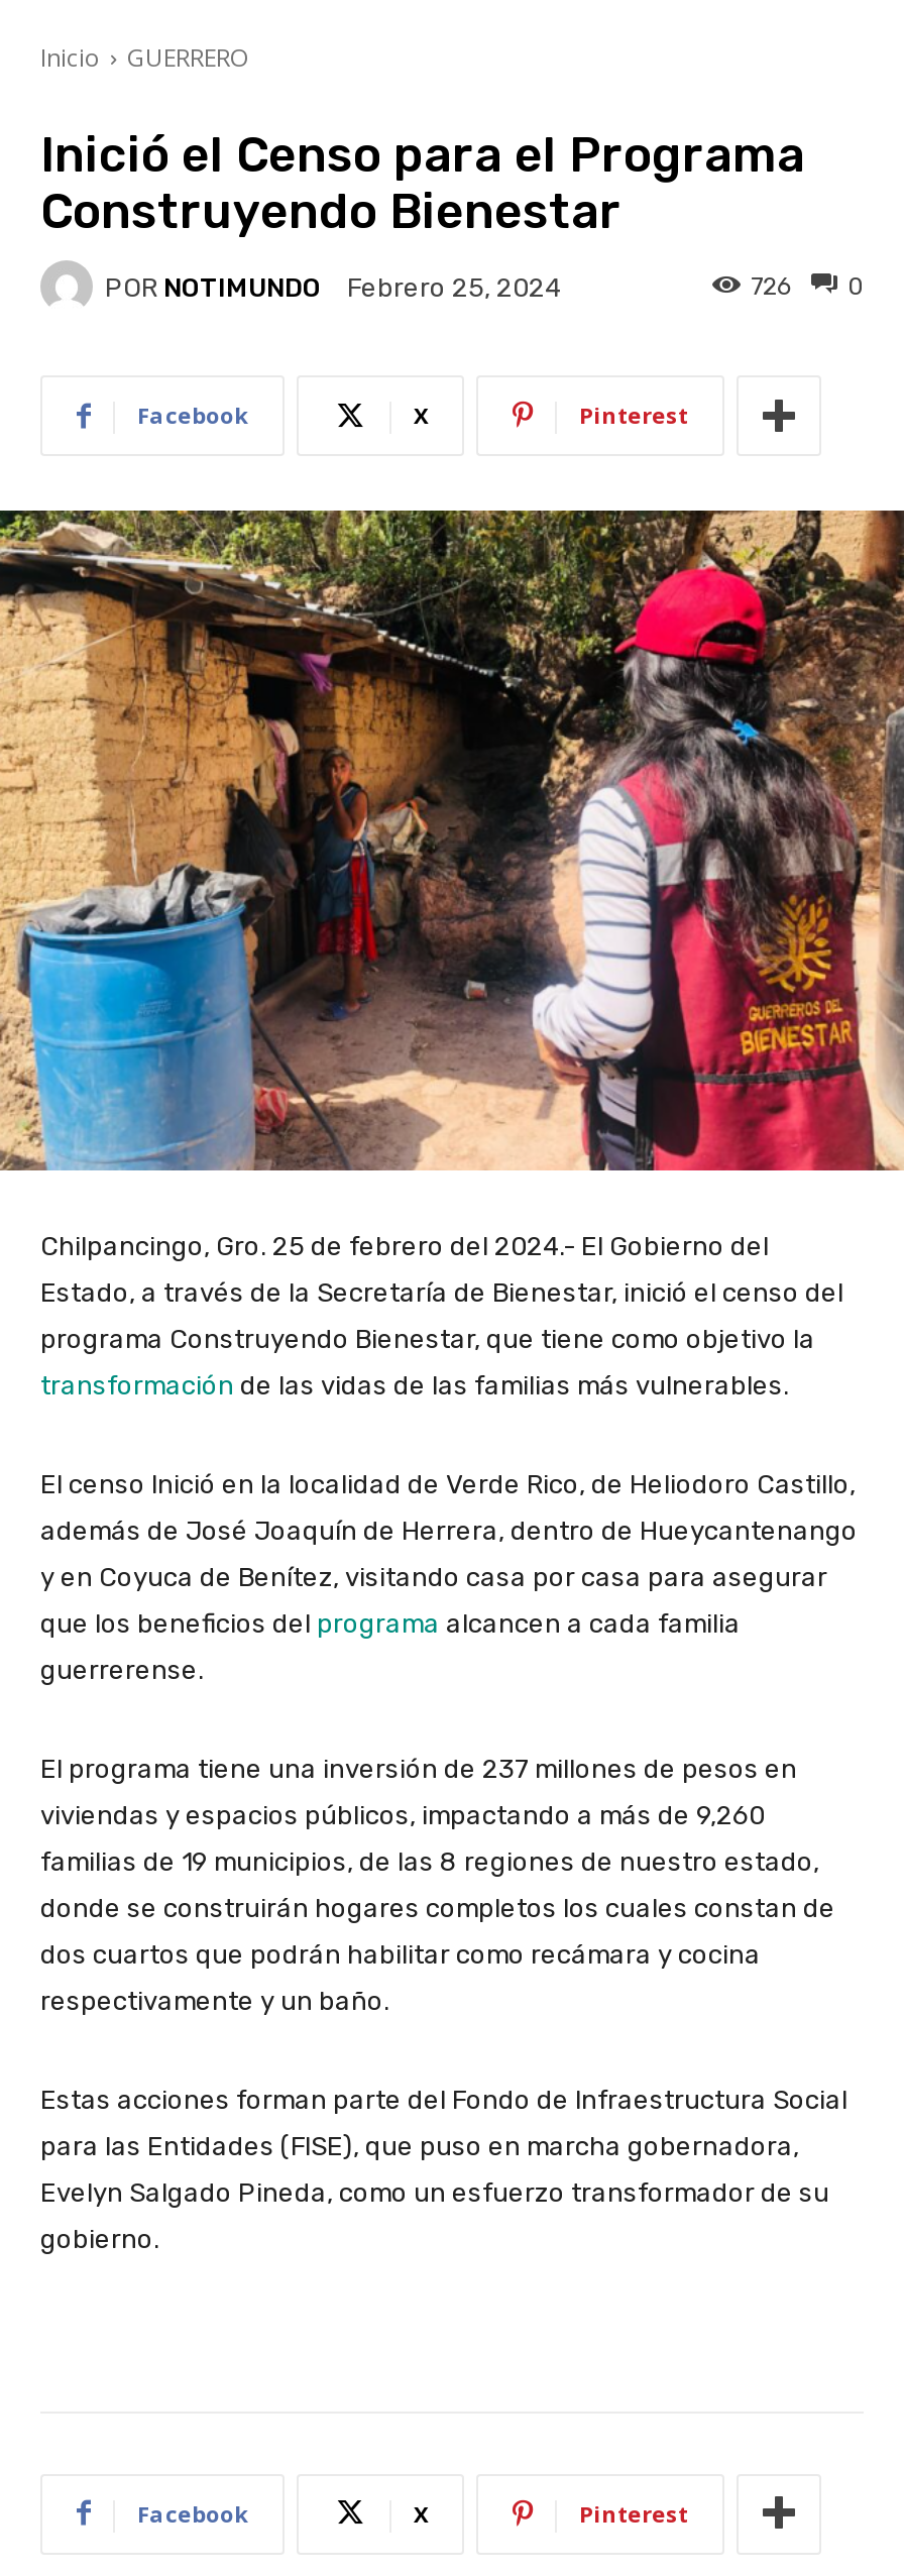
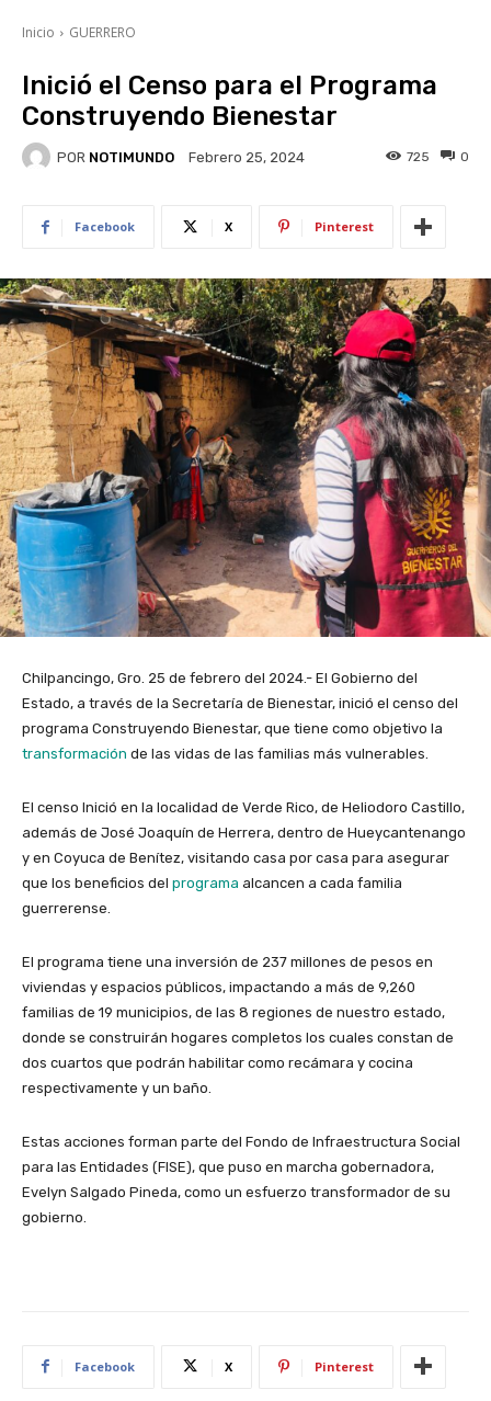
[751,272,864,300] 726 0 -> [407,149,469,164] 725 0

